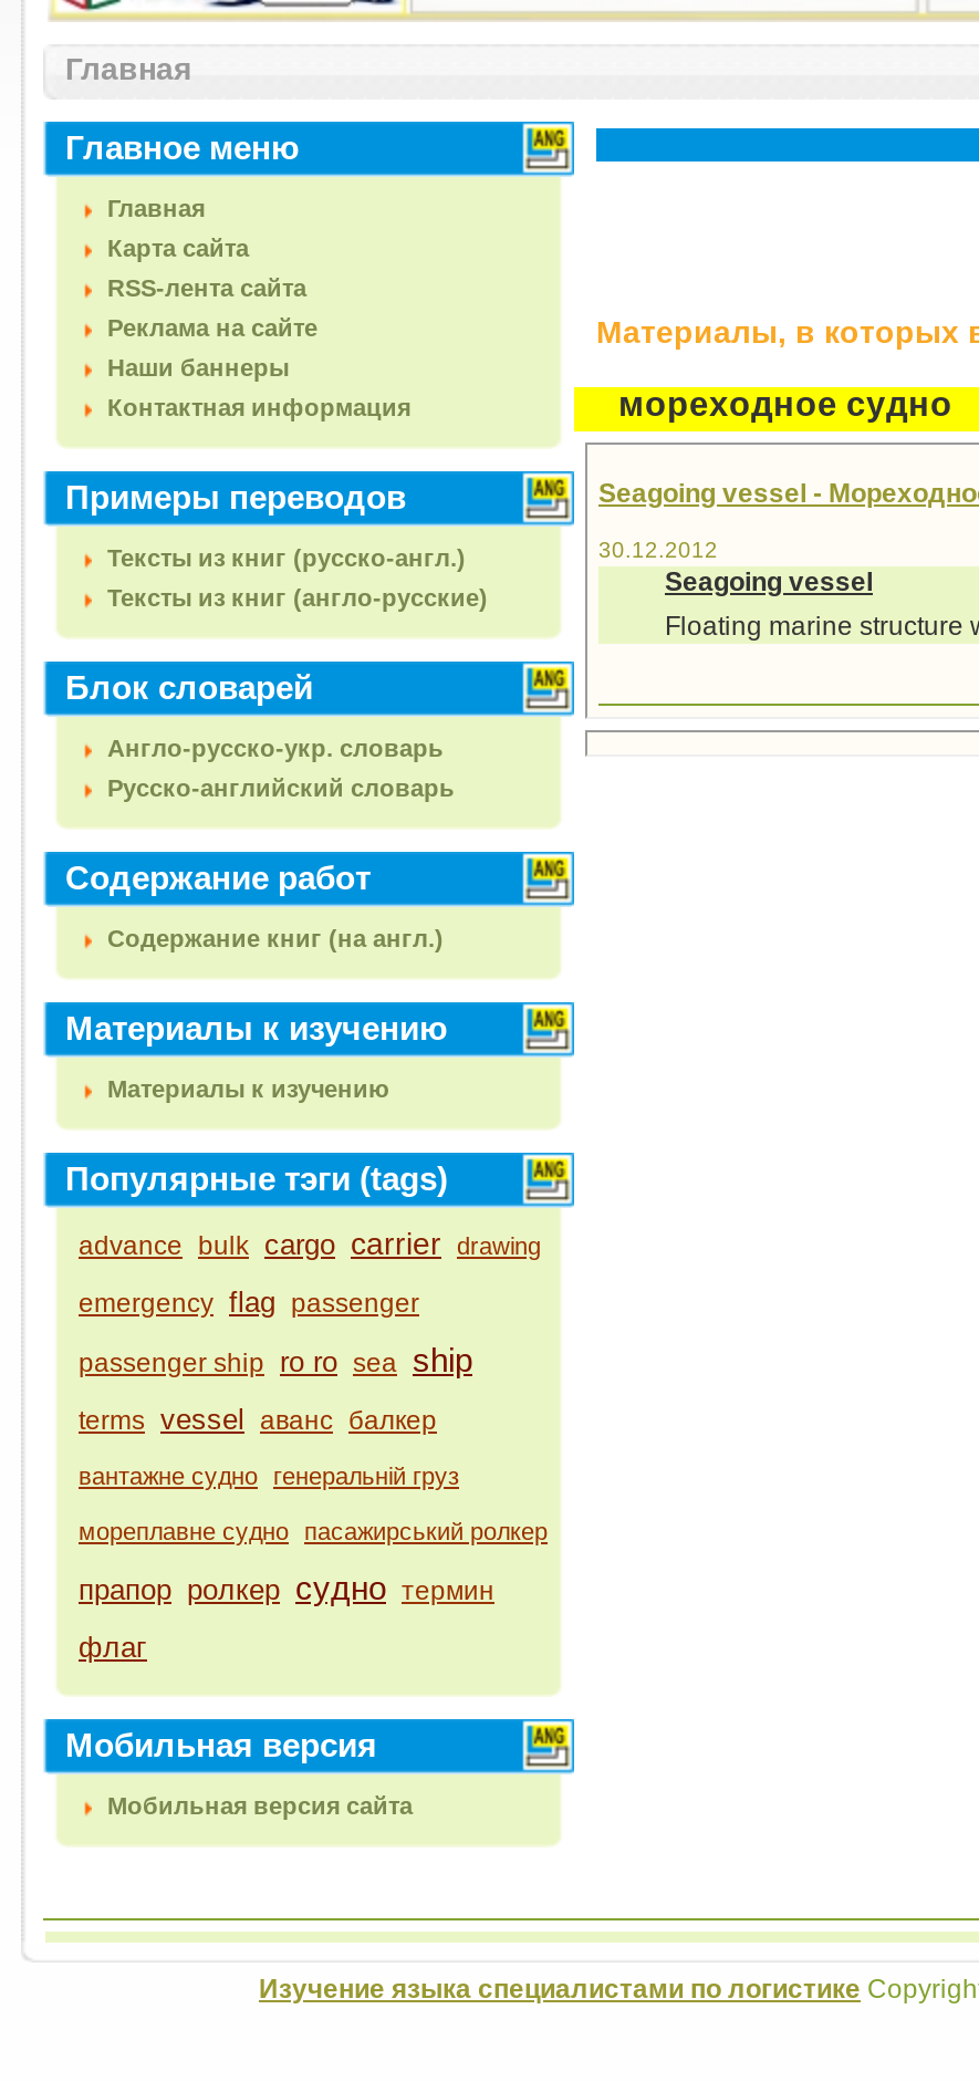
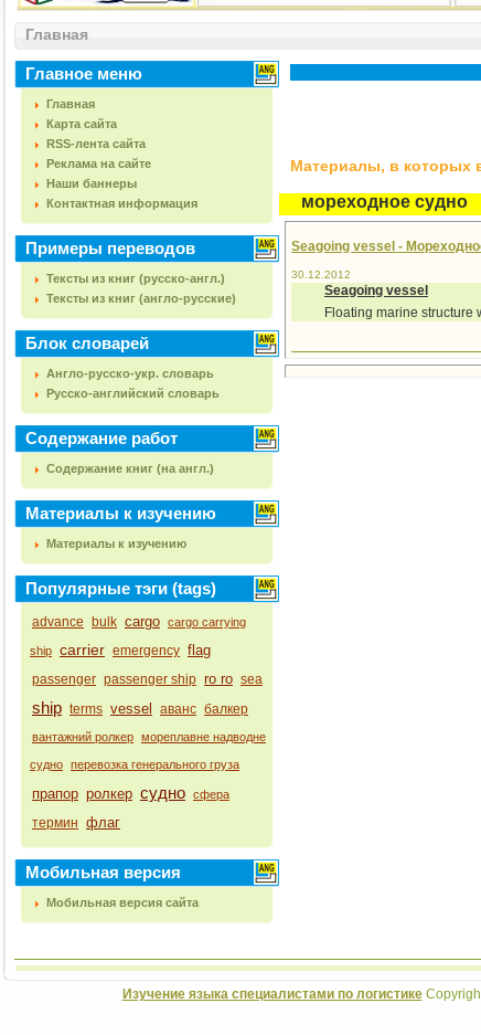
[79,1226,541,1261] advance bulk cargo carrier drawing -> [32,613,246,630] advance bulk cargo cargo carrying
[79,1285,419,1319] emergency flag passenger -> [30,641,211,658] ship carrier emergency flag
[79,1341,472,1378] passenger ship ro ro sea ship -> [32,670,263,687] passenger passenger ship ro ro sea
[79,1403,437,1436] terms vessel аванс балкер -> [32,698,248,717] ship terms vessel аванс балкер
[79,1462,459,1489] вантажне судно генеральній груз -> [32,730,266,743] вантажний ролкер мореплавне надводне
[79,1518,548,1544] мореплавне судно пасажирський ролкер -> [30,758,239,771] судно перевозка генерального груза
[79,1569,494,1606] прапор ролкер судно термин -> [32,783,229,802] прапор ролкер судно сфера
[79,1631,147,1664] флаг -> [32,814,120,831] термин флаг

